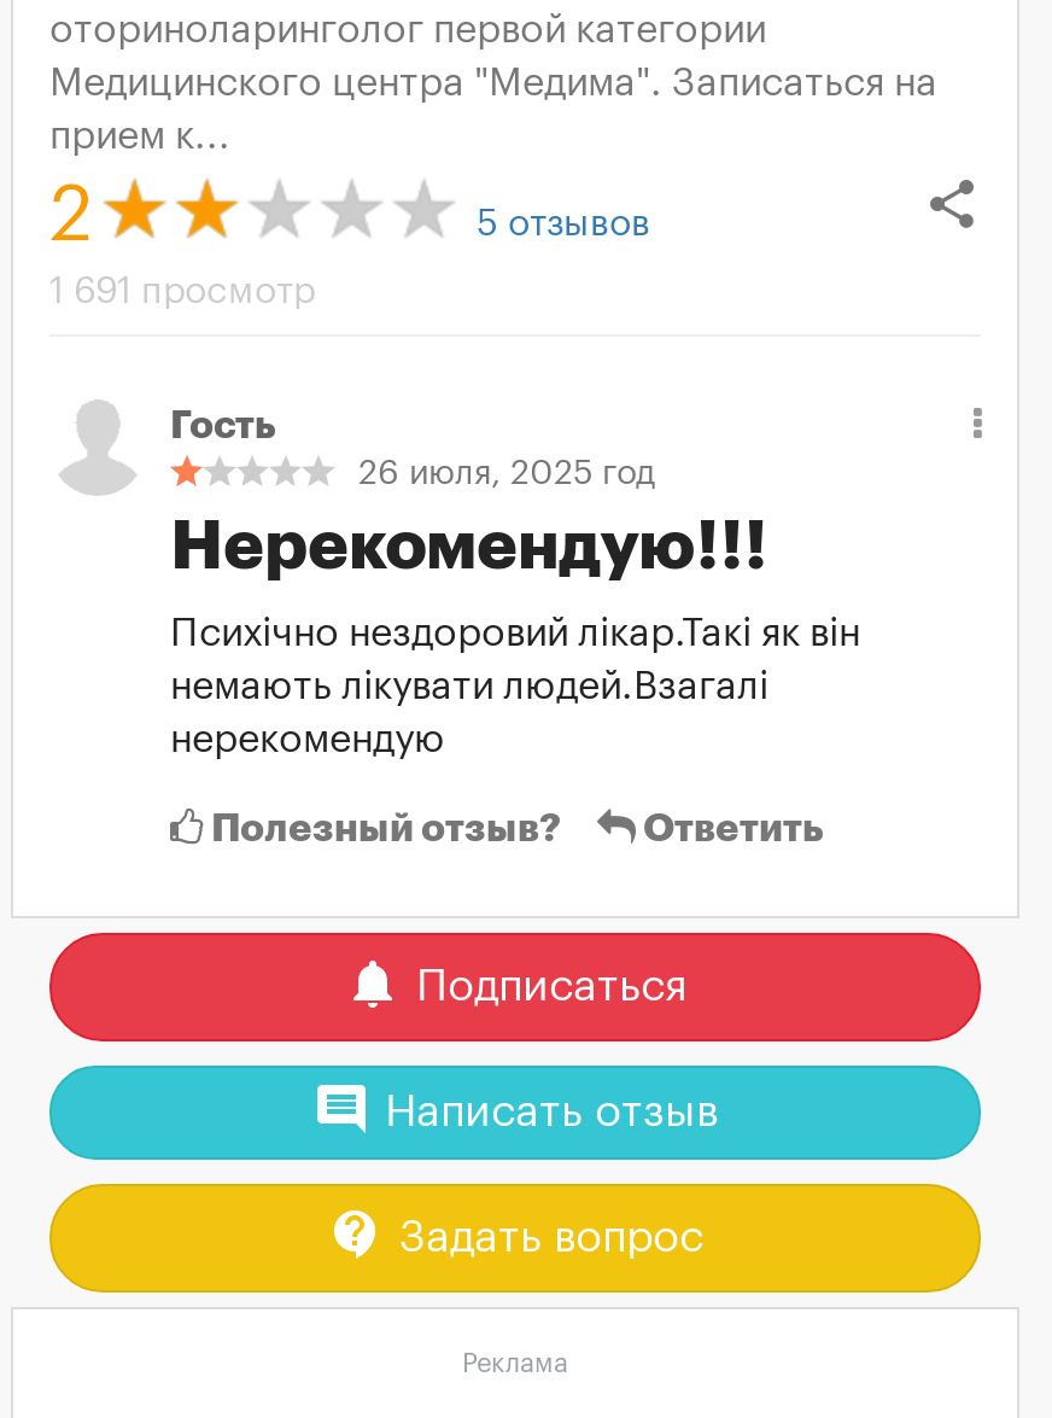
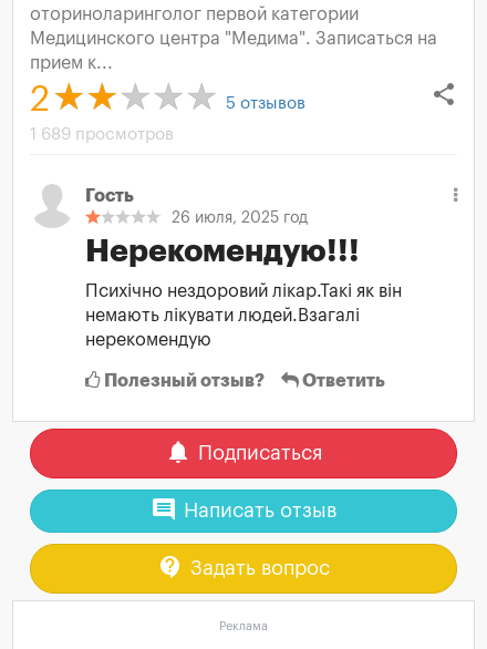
[49,274,315,310] 1 691 просмотр -> [30,126,174,143] 1 689 просмотров

